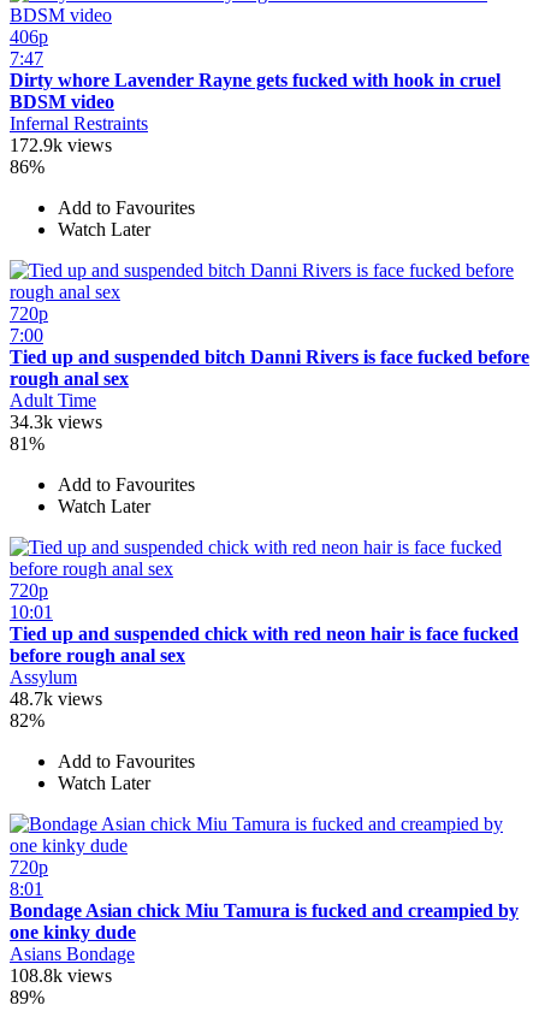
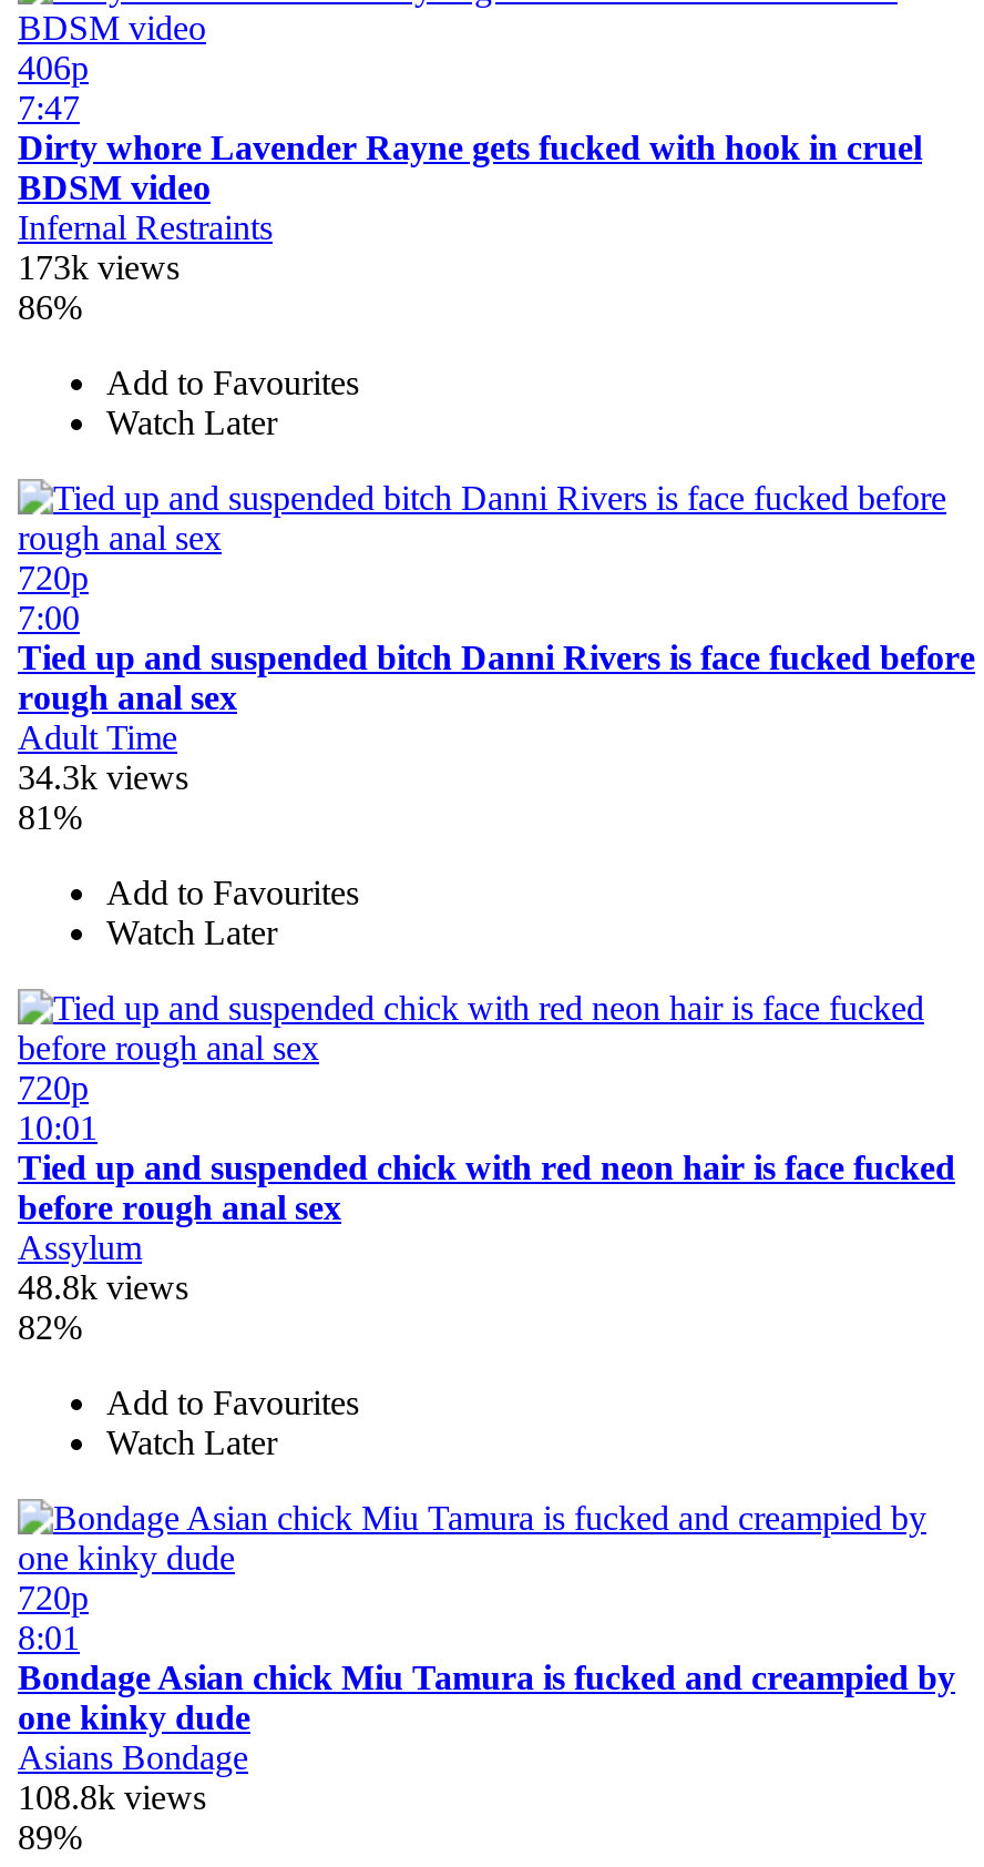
[10,135,112,155] 172.9k views -> [18,248,180,286] 173k views
[10,688,102,709] 48.7k views -> [18,1268,188,1306] 48.8k views

